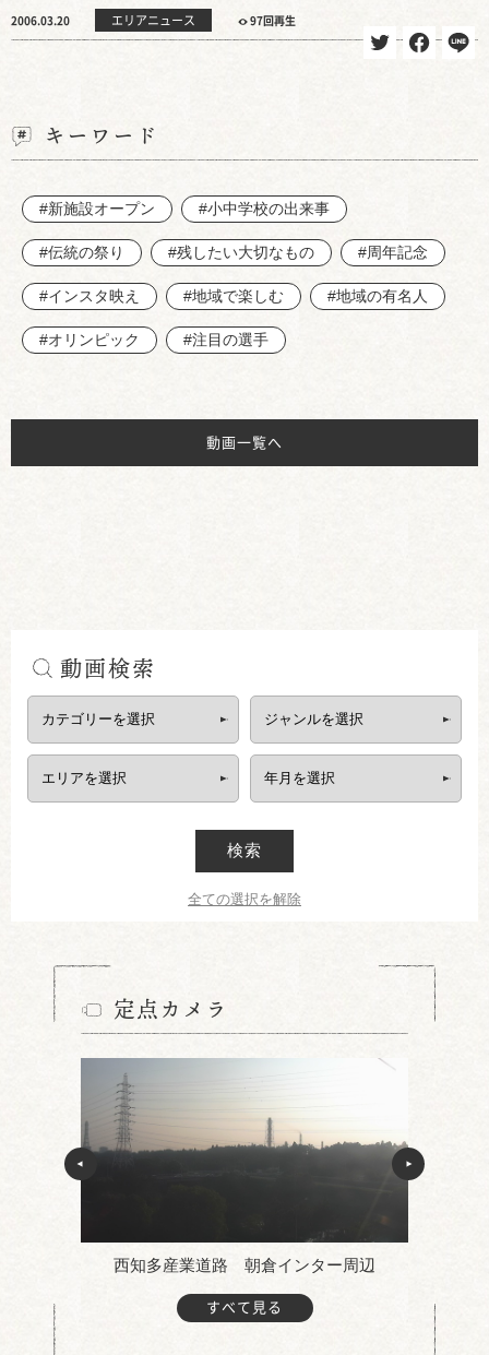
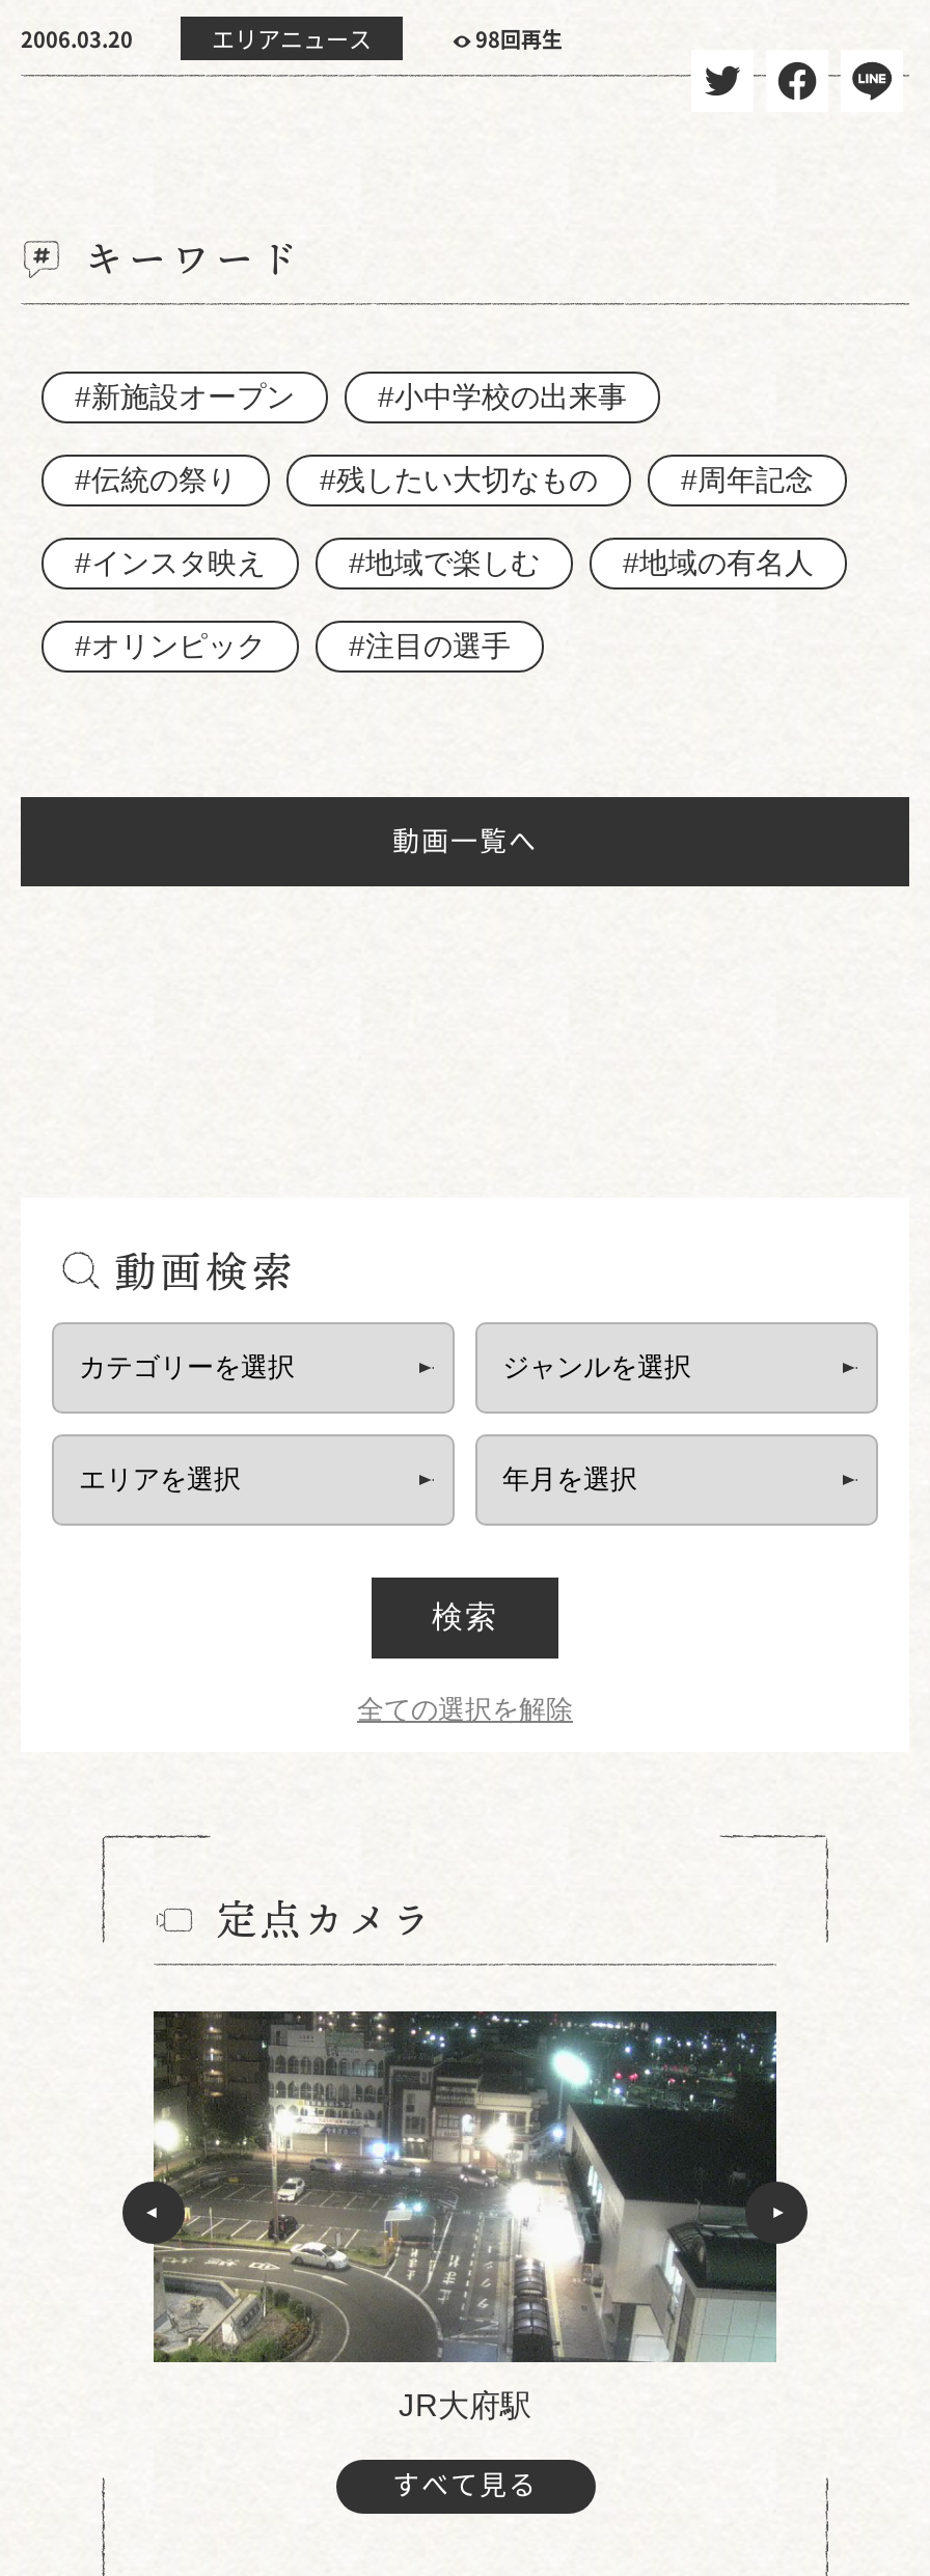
[250,15,296,26] 97回再生 -> [475,29,563,50] 98回再生
[80,1058,408,1274] [image] | 西知多産業道路 朝倉インター周辺 -> [152,2009,778,2422] [image] | JR大府駅

